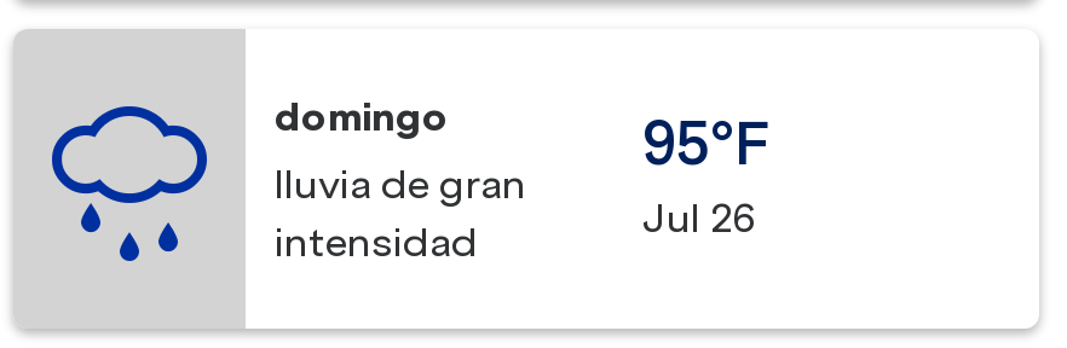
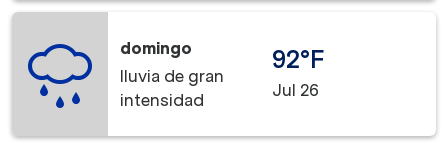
[642,106,771,181] 95°F -> [272,44,325,75] 92°F

